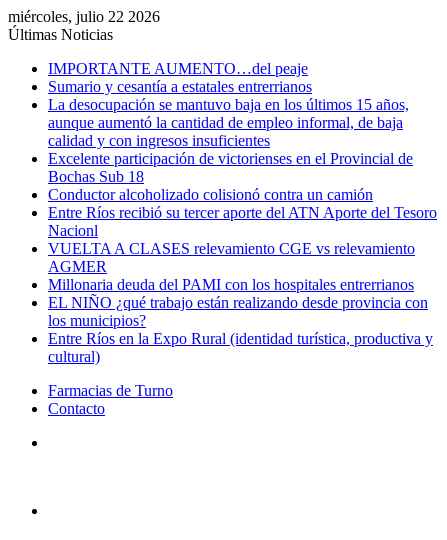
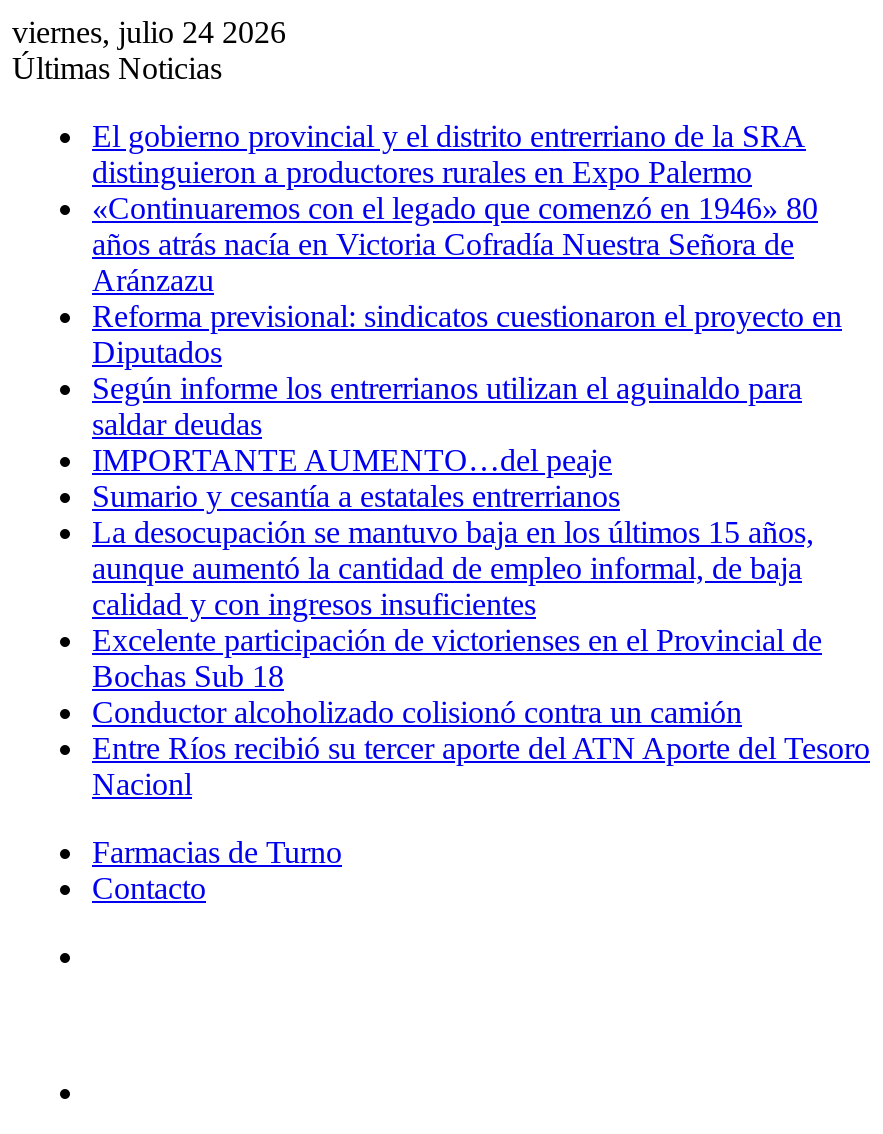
[8,8,160,25] miércoles, julio 22 2026 -> [12,15,286,49] viernes, julio 24 2026
none -> [92,119,842,441] El gobierno provincial y el distrito entrerriano de la SRA | distinguieron a productores rurales en Expo Palermo | «Continuaremos con el legado que comenzó en 1946» 80 | años atrás nacía en Victoria Cofradía Nuestra Señora de | Aránzazu | Reforma previsional: sindicatos cuestionaron el proyecto en | Diputados | Según informe los entrerrianos utilizan el aguinaldo para | saldar deudas
moved [48,60,437,239] -> [92,443,870,801]: IMPORTANTE AUMENTO…del peaje | Sumario y cesantía a estatales entrerrianos | La desocupación se mantuvo baja en los últimos 15 años, | ... | Entre Ríos recibió su tercer aporte del ATN Aporte del Tesoro | Nacionl
[48,240,433,365] VUELTA A CLASES relevamiento CGE vs relevamiento | AGMER | Millonaria deuda del PAMI con los hospitales entrerrianos | EL NIÑO ¿qué trabajo están realizando desde provincia con | los municipios? | Entre Ríos en la Expo Rural (identidad turística, productiva y | cultural) -> none

